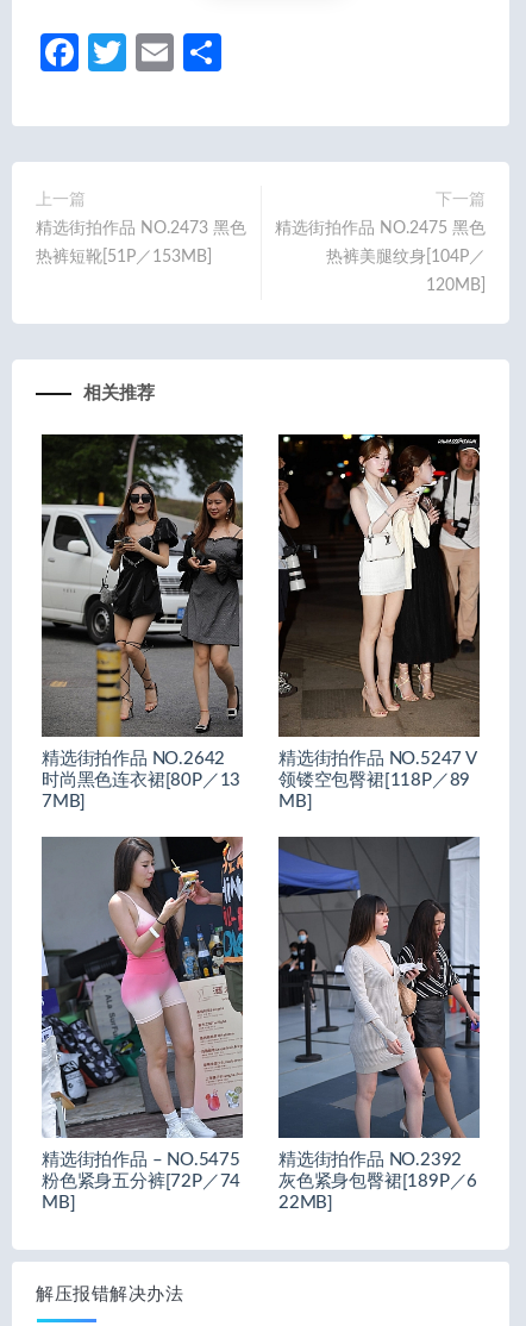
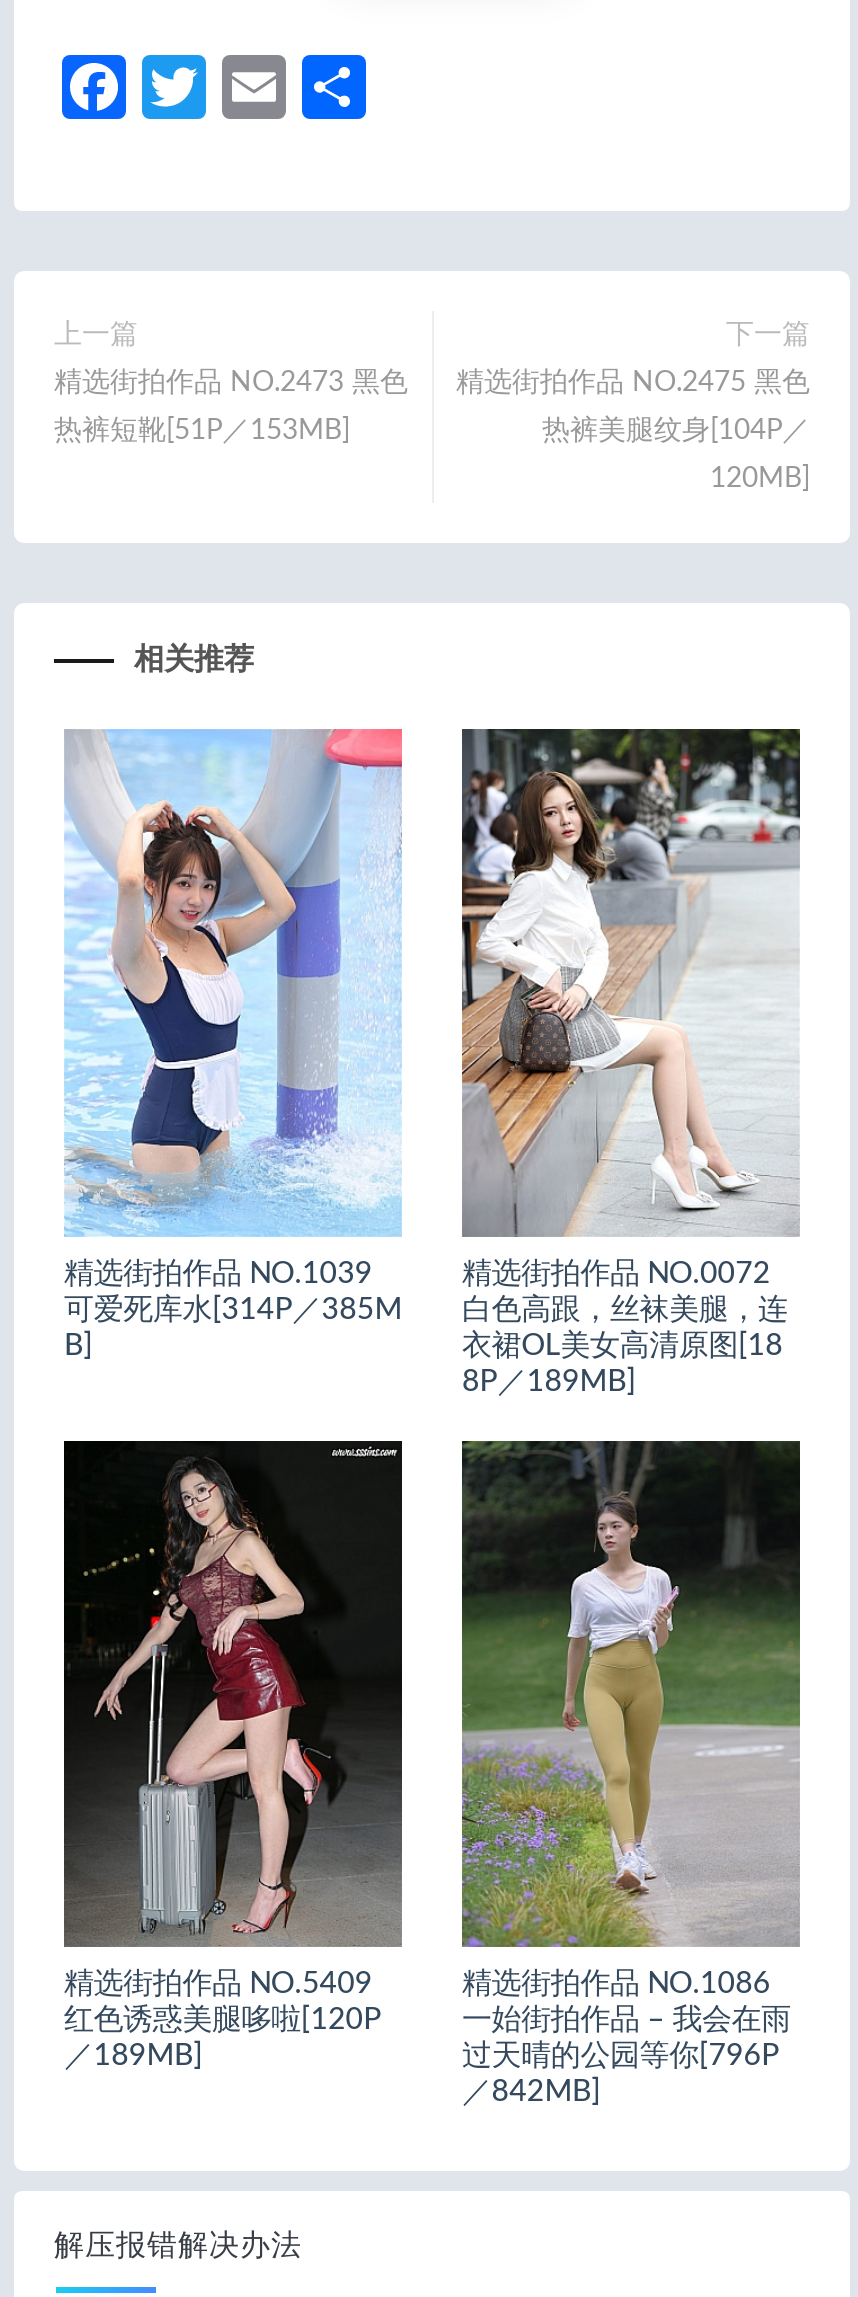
[40,433,244,810] [image] | 精选街拍作品 NO.2642 | 时尚黑色连衣裙[80P／13 | 7MB] -> [64,727,404,1360] [image] | 精选街拍作品 NO.1039 | 可爱死库水[314P／385M | B]
[278,433,481,810] [image] | 精选街拍作品 NO.5247 V | 领镂空包臀裙[118P／89 | MB] -> [460,727,800,1396] [image] | 精选街拍作品 NO.0072 | 白色高跟，丝袜美腿，连 | 衣裙OL美女高清原图[18 | 8P／189MB]
[40,836,244,1212] [image] | 精选街拍作品 – NO.5475 | 粉色紧身五分裤[72P／74 | MB] -> [62,1439,404,2071] [image] | 精选街拍作品 NO.5409 | 红色诱惑美腿哆啦[120P | ／189MB]
[277,836,480,1212] [image] | 精选街拍作品 NO.2392 | 灰色紧身包臀裙[189P／6 | 22MB] -> [460,1439,802,2107] [image] | 精选街拍作品 NO.1086 | 一始街拍作品 – 我会在雨 | 过天晴的公园等你[796P | ／842MB]

